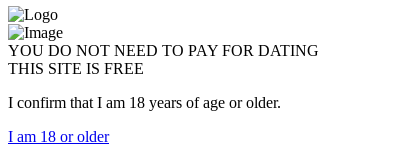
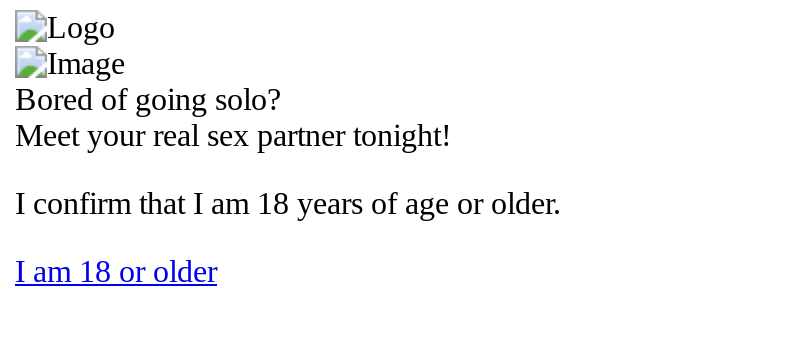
[8,42,319,77] YOU DO NOT NEED TO PAY FOR DATING | THIS SITE IS FREE -> [15,82,451,152] Bored of going solo? | Meet your real sex partner tonight!

